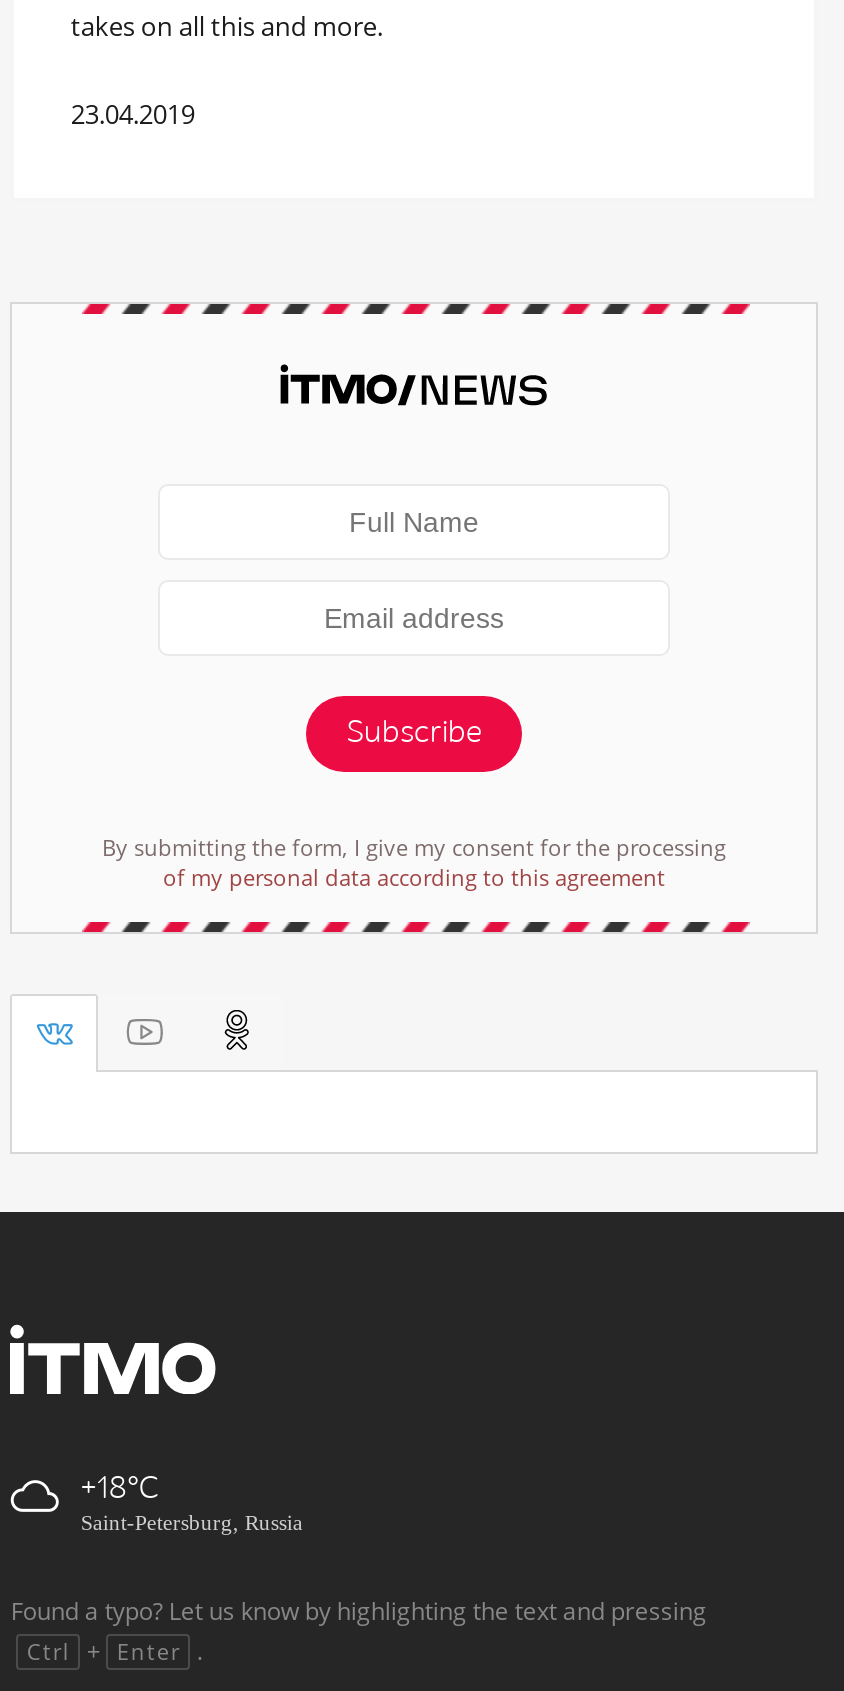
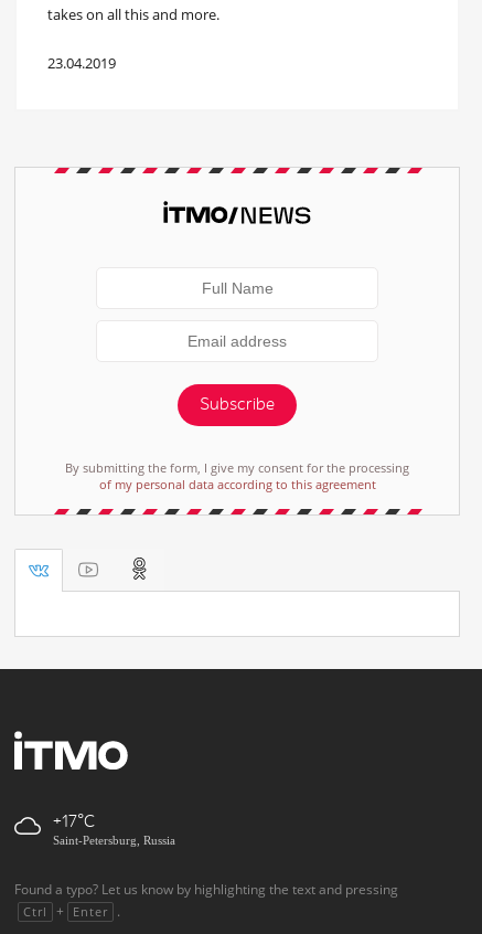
[81,1470,127,1508] +18 -> [53,812,78,833] +17

